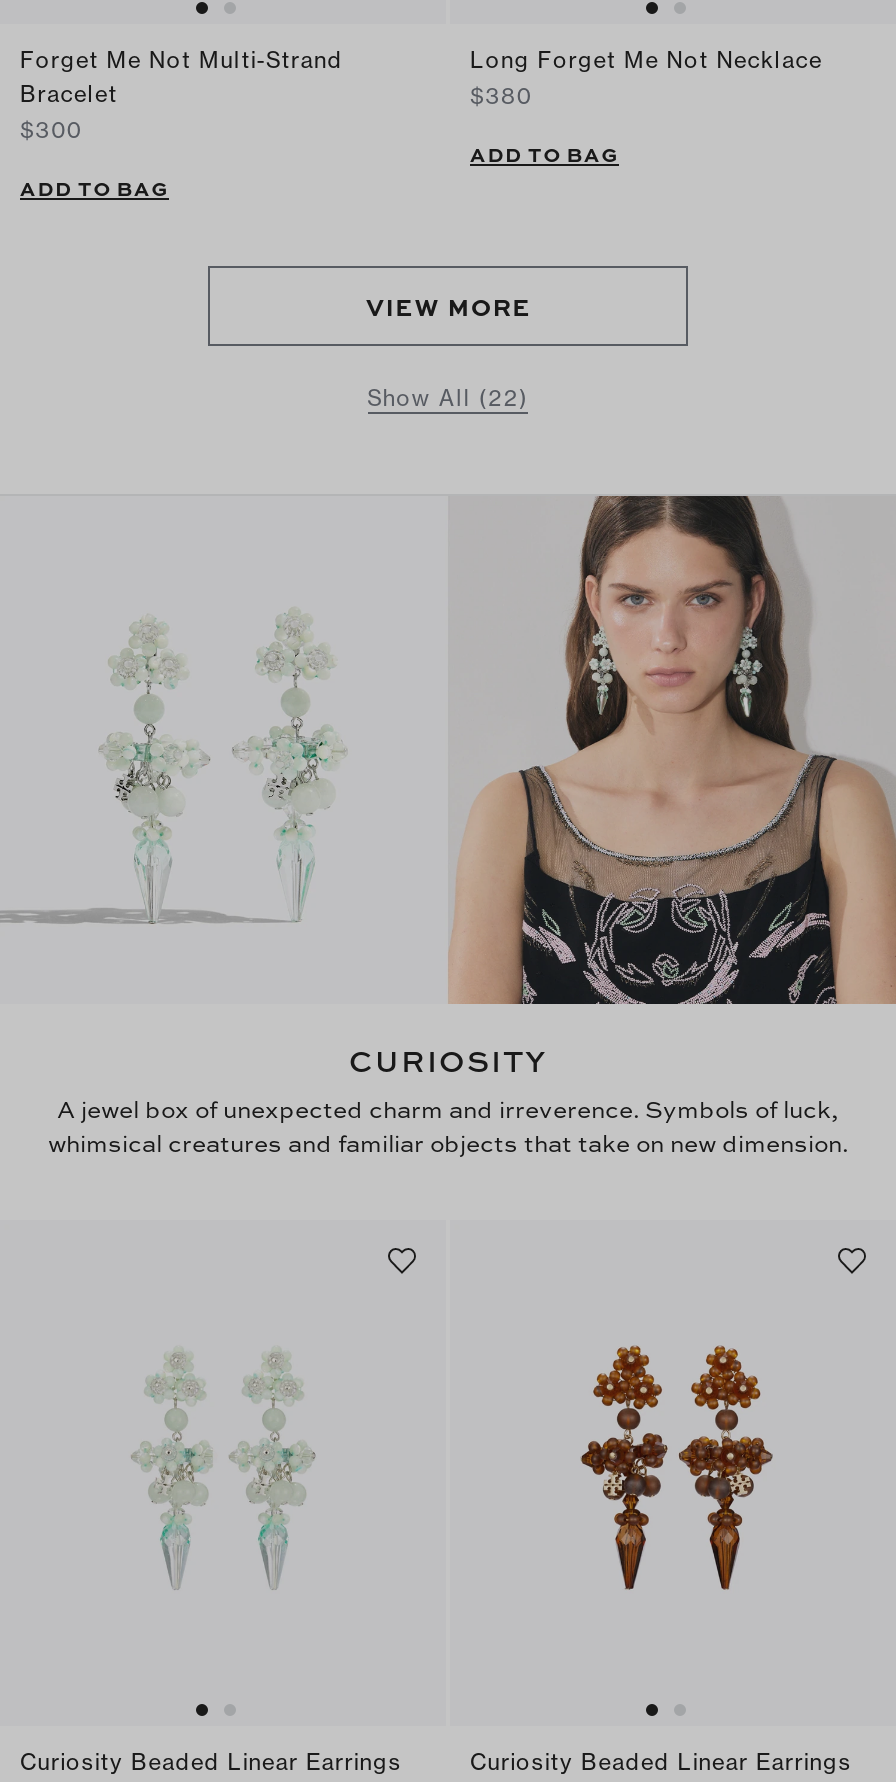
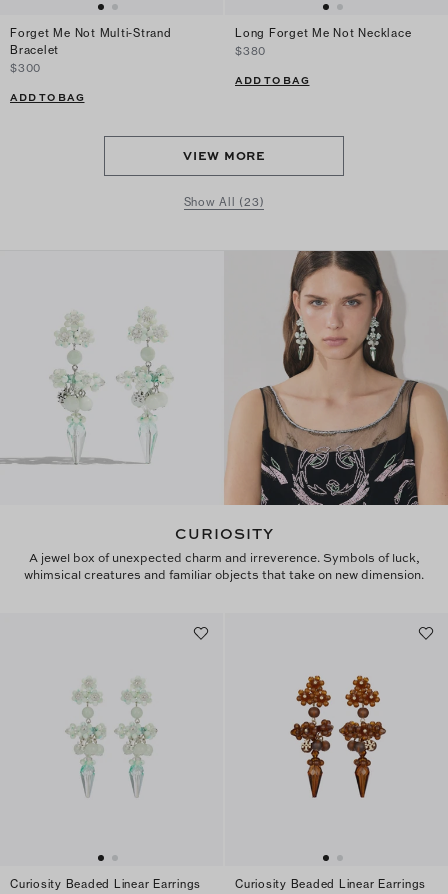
[367,384,529,412] Show All (22) -> [184,195,264,209] Show All (23)

